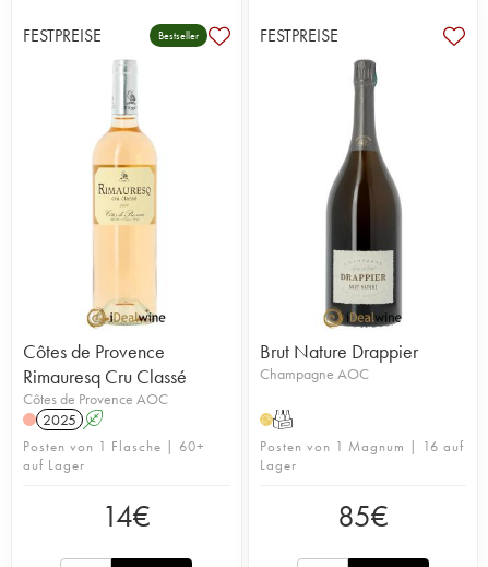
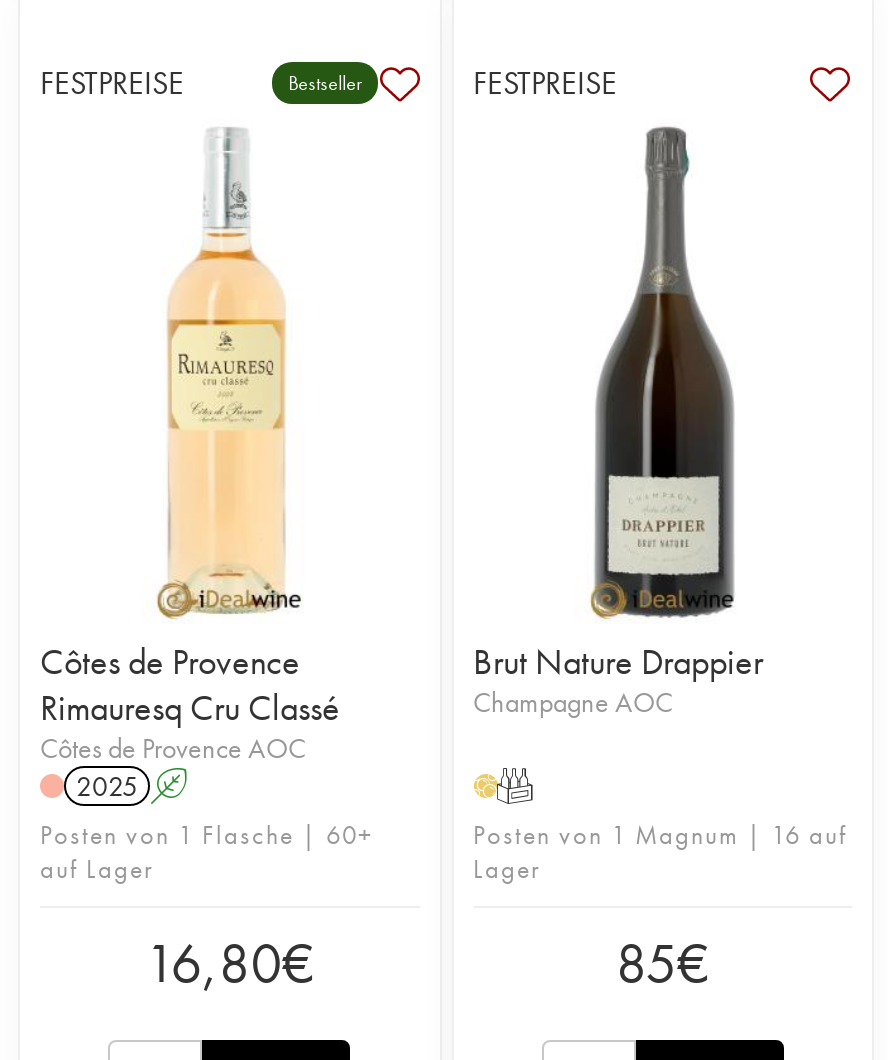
[102,497,151,535] 14€ -> [144,928,314,998] 16,80€

